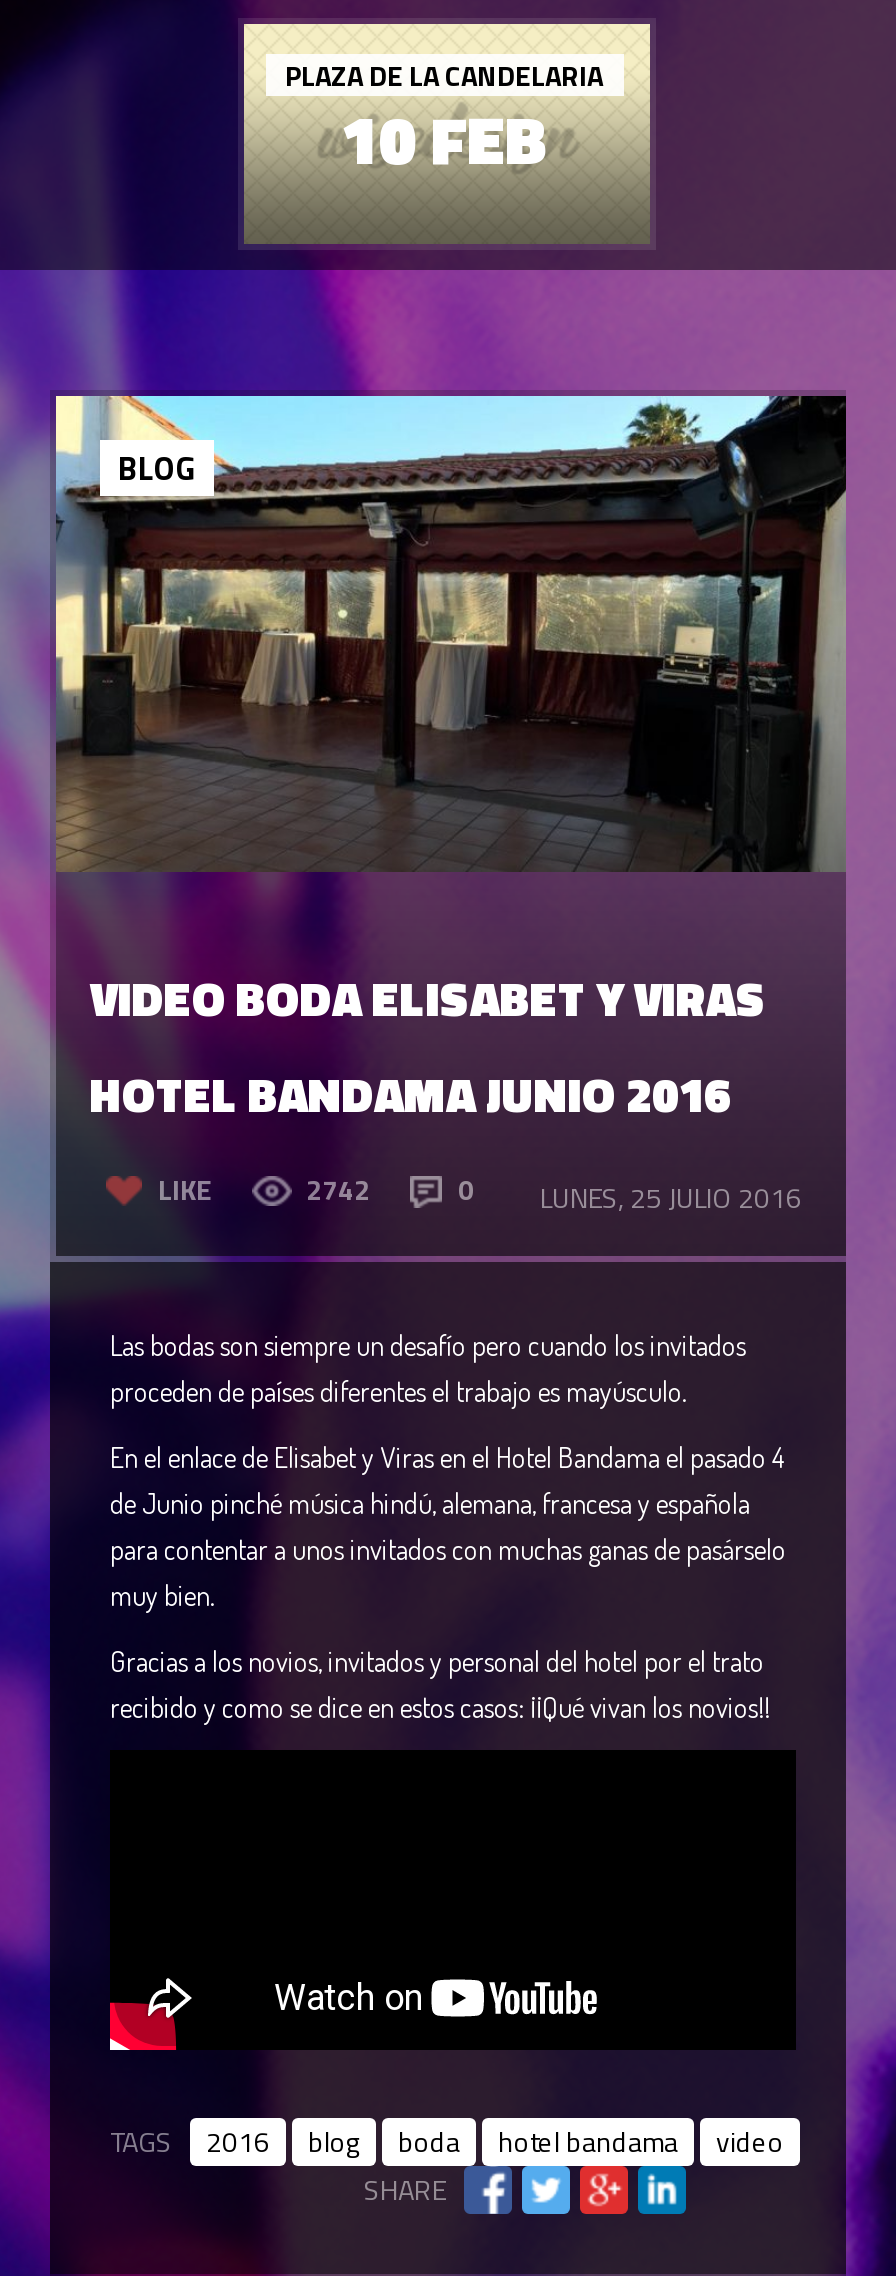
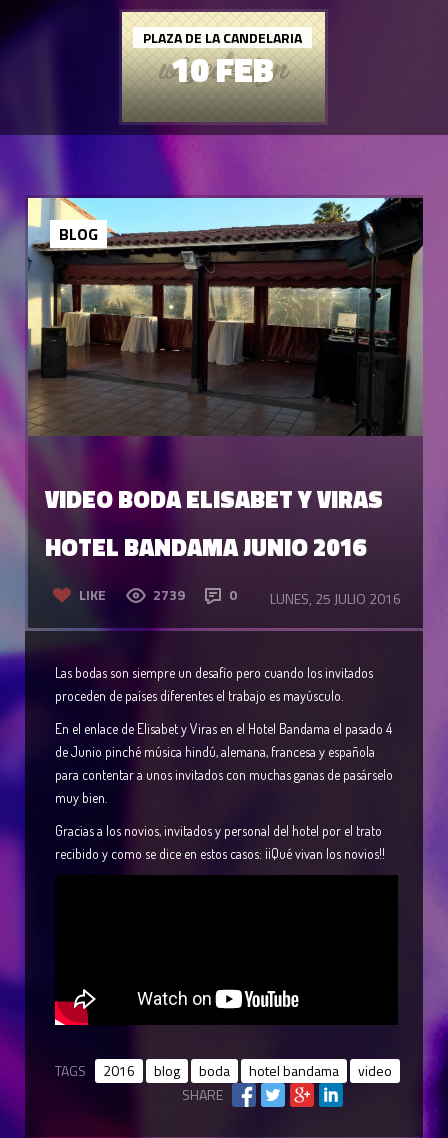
[306,1168,370,1210] 2742 -> [153,584,185,605] 2739

